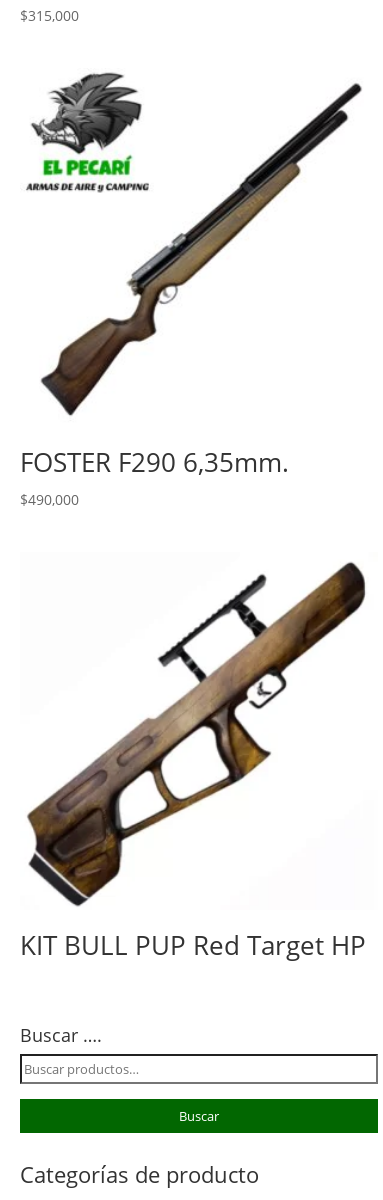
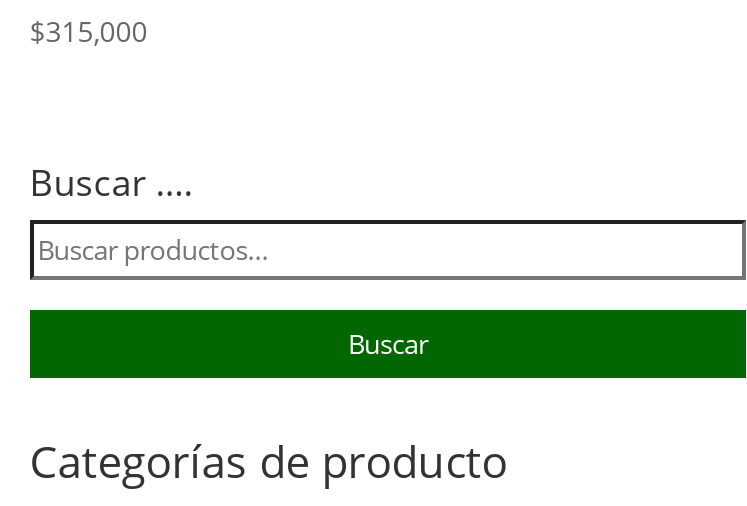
[20,72,362,509] [image] | FOSTER F290 6,35mm. | $490,000 -> none
[20,561,366,963] [image] | KIT BULL PUP Red Target HP -> none

